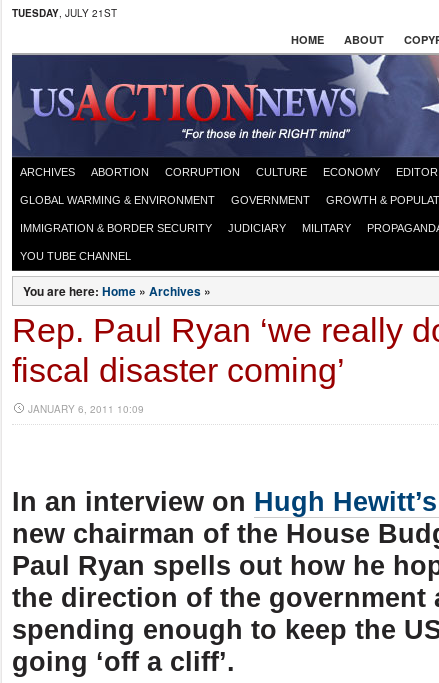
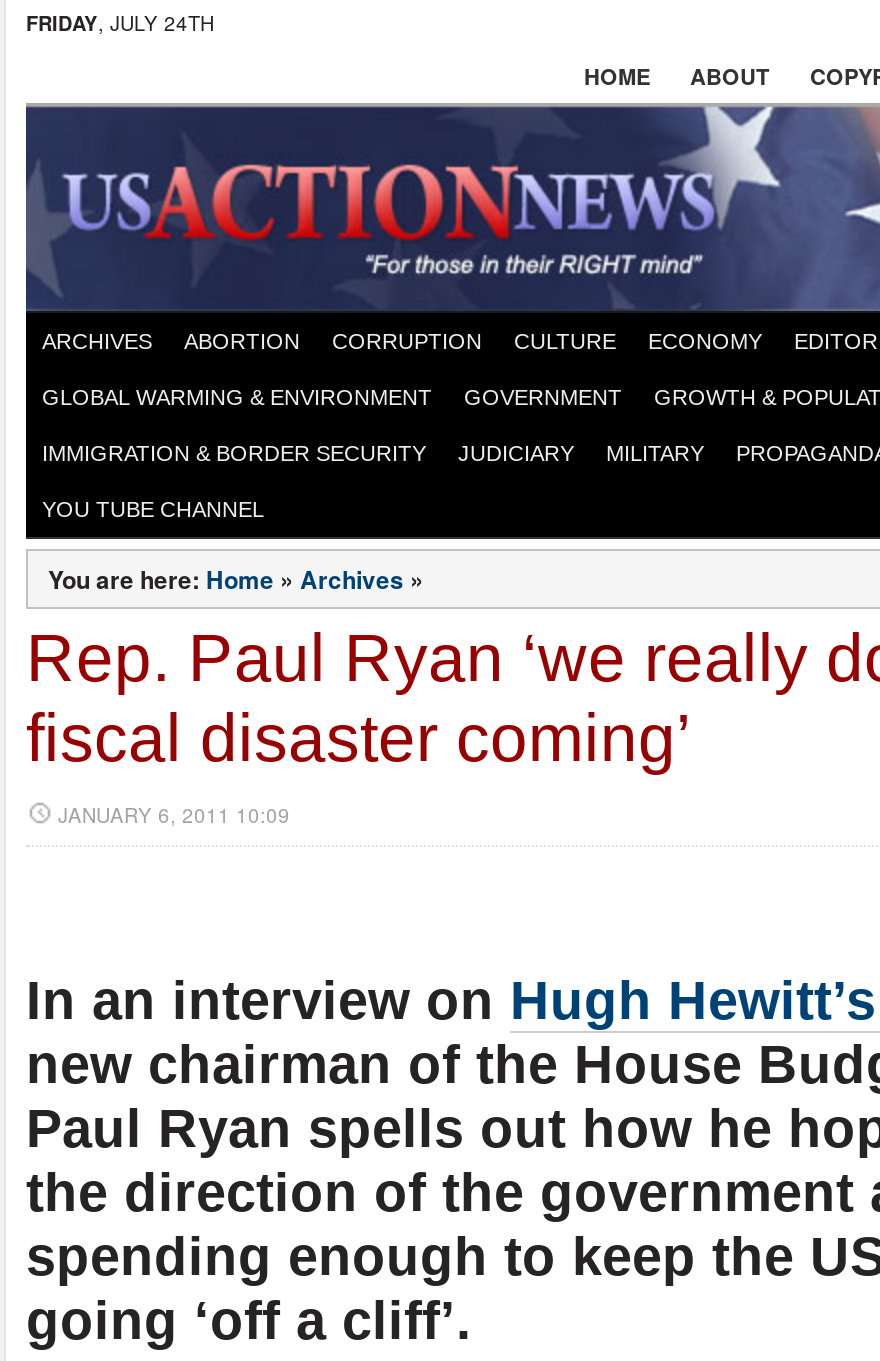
[12,6,117,20] TUESDAY, JULY 21ST -> [26,9,214,37] FRIDAY, JULY 24TH

